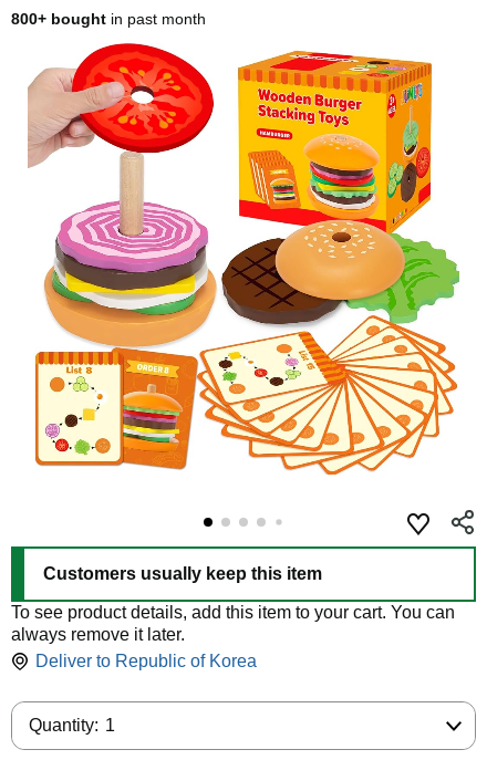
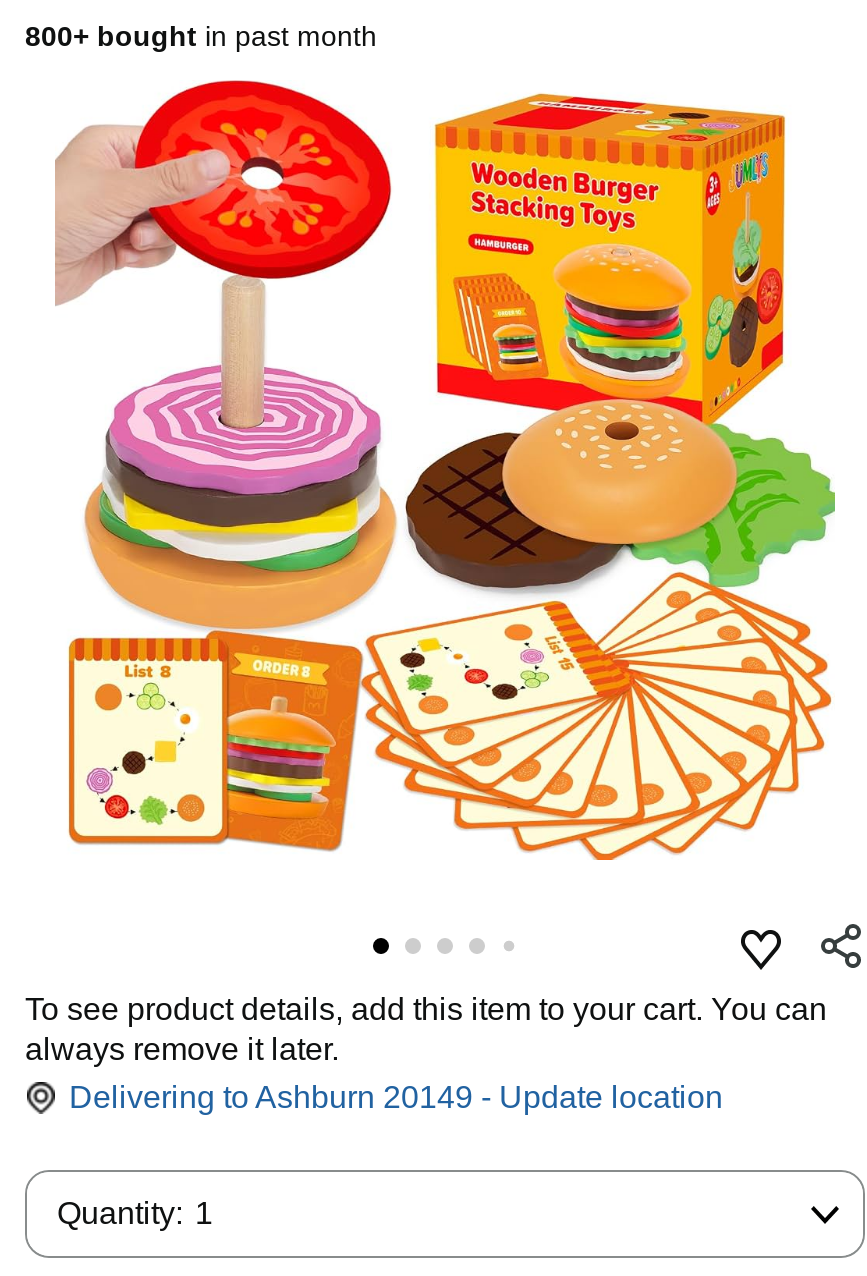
[43,564,322,583] Customers usually keep this item -> none
[35,652,257,670] Deliver to Republic of Korea -> [69,1080,723,1114] Delivering to Ashburn 20149 - Update location

